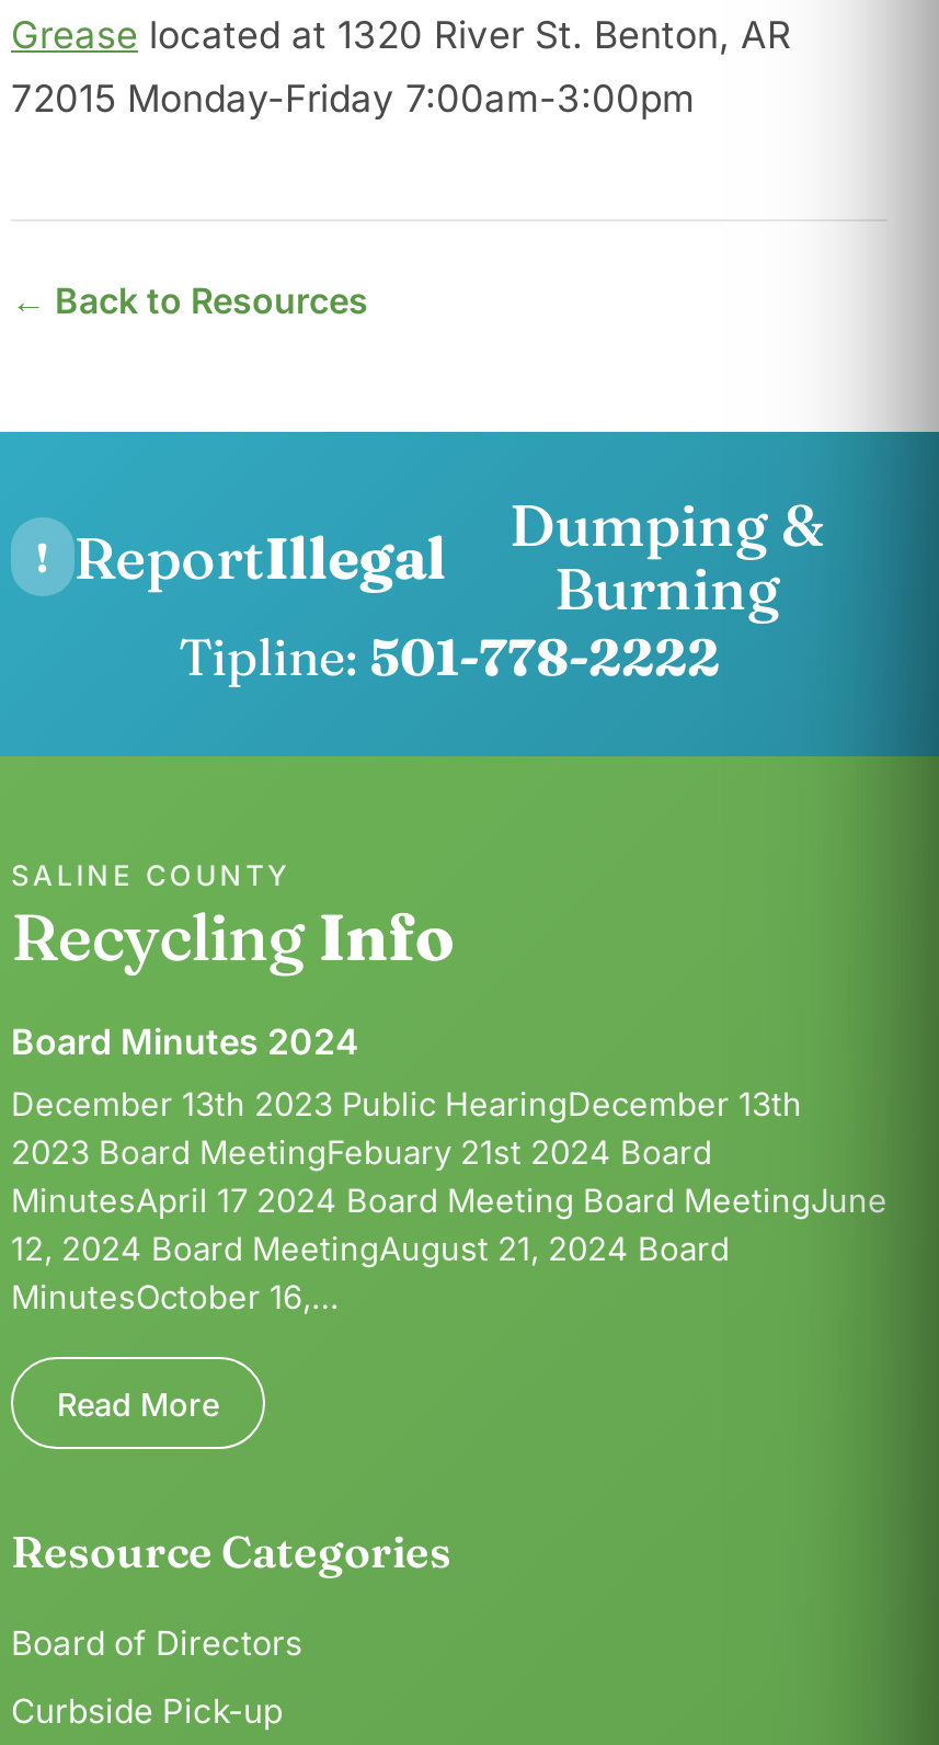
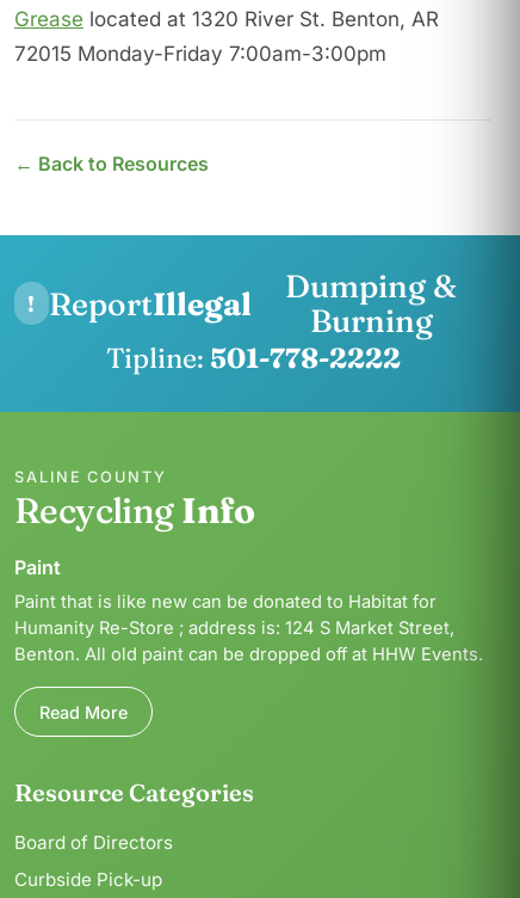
[11,1019,359,1062] Board Minutes 2024 -> [14,555,61,579] Paint
[11,1085,888,1318] December 13th 2023 Public HearingDecember 13th | 2023 Board MeetingFebuary 21st 2024 Board | MinutesApril 17 2024 Board Meeting Board MeetingJune | 12, 2024 Board MeetingAugust 21, 2024 Board | MinutesOctober 16,… -> [14,591,483,665] Paint that is like new can be donated to Habitat for | Humanity Re-Store ; address is: 124 S Market Street, | Benton. All old paint can be dropped off at HHW Events.

